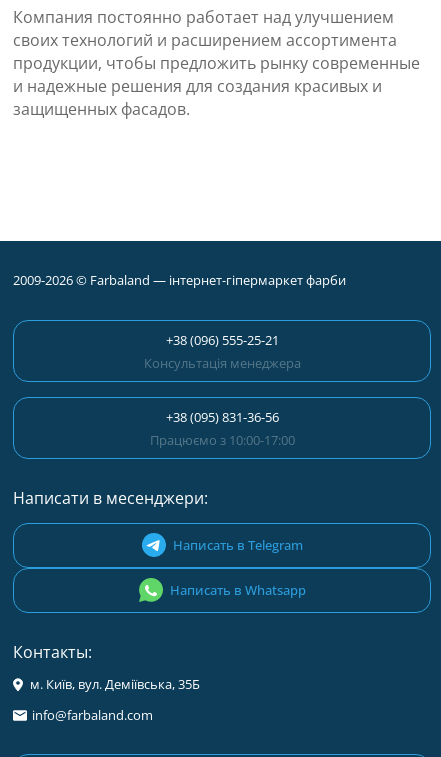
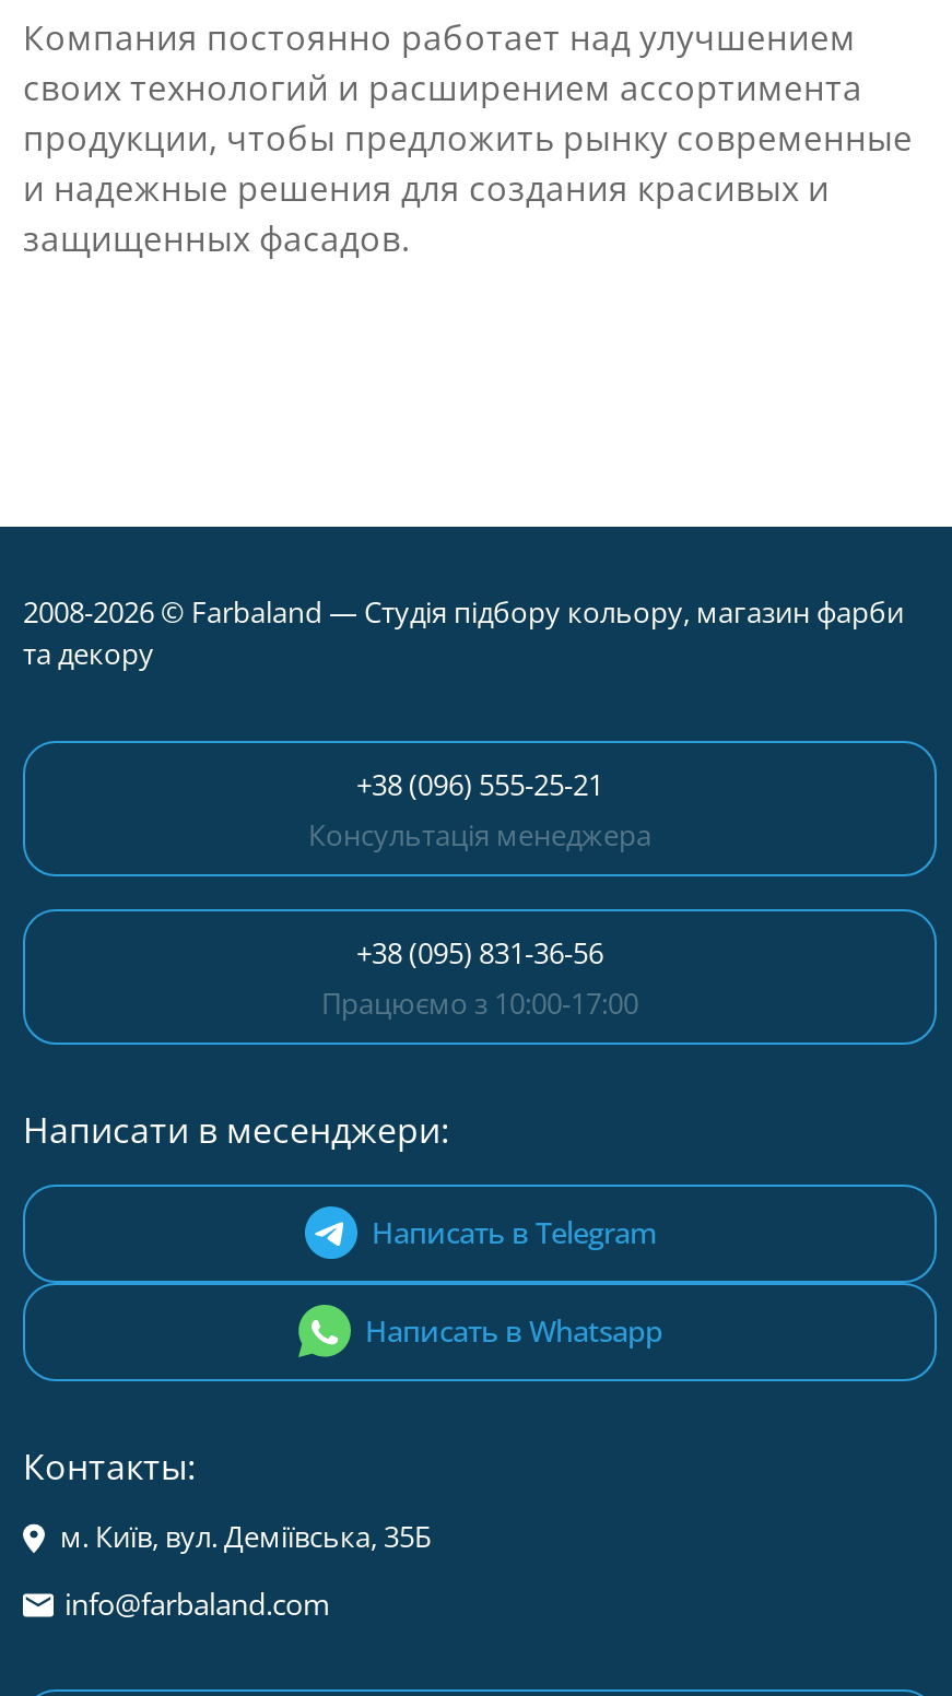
[13,271,346,289] 2009-2026 © Farbaland — інтернет-гіпермаркет фарби -> [23,592,904,673] 2008-2026 © Farbaland — Студія підбору кольору, магазин фарби | та декору

